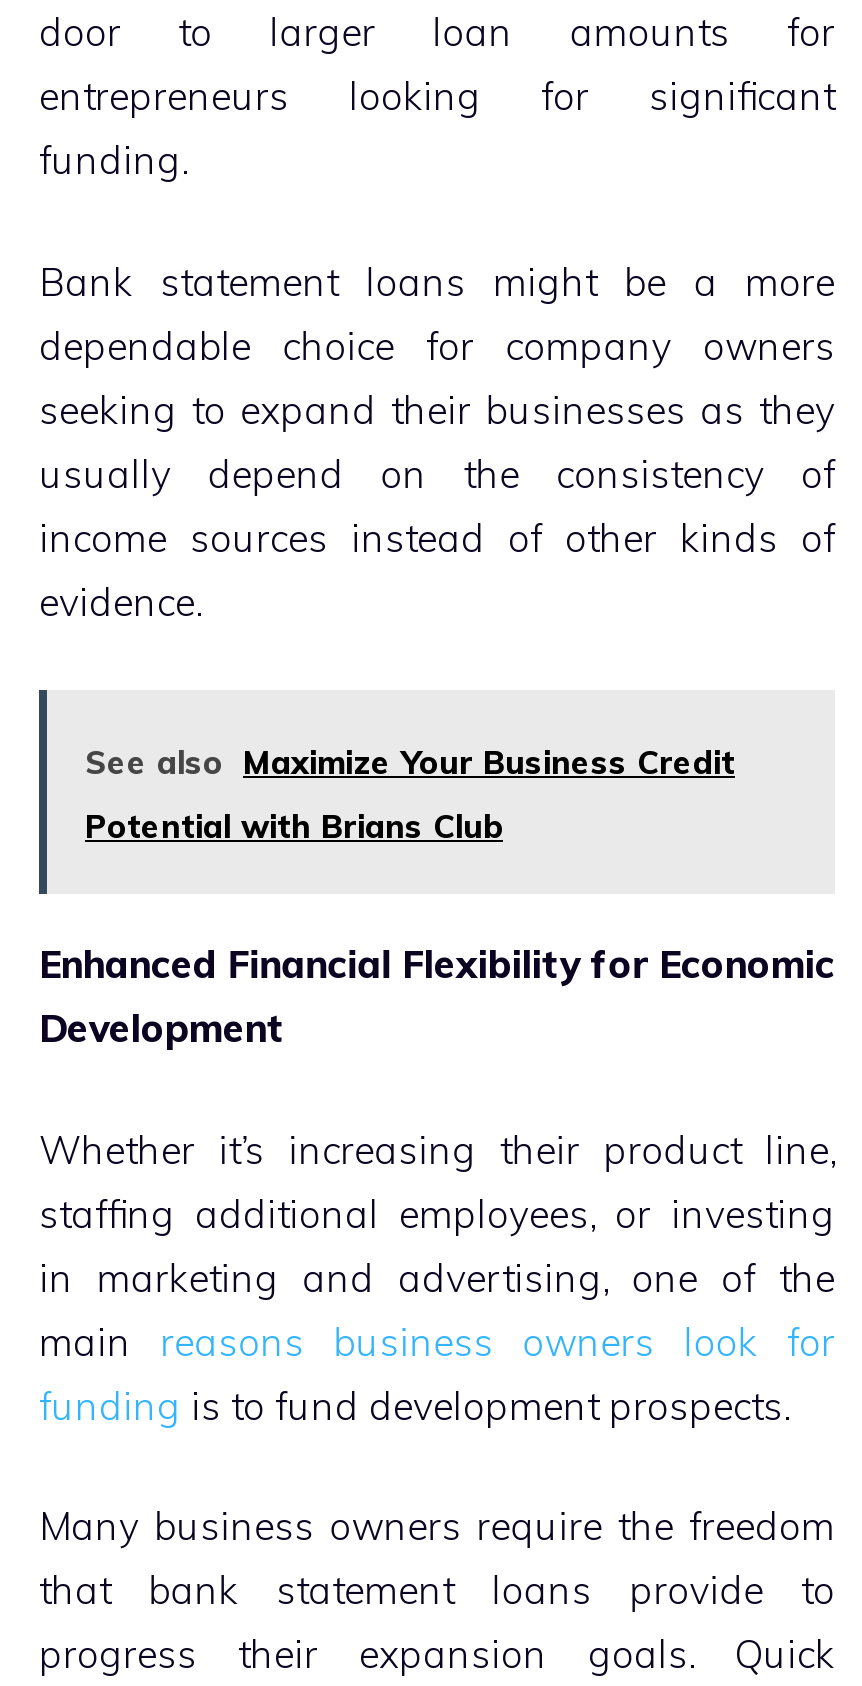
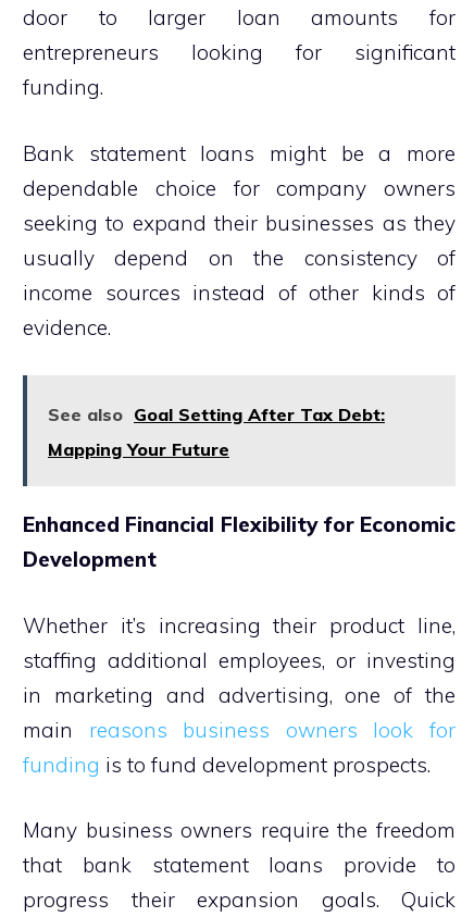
[85,742,735,782] See also Maximize Your Business Credit -> [48,404,385,425] See also Goal Setting After Tax Debt:
[85,806,503,846] Potential with Brians Club -> [48,438,229,460] Mapping Your Future

